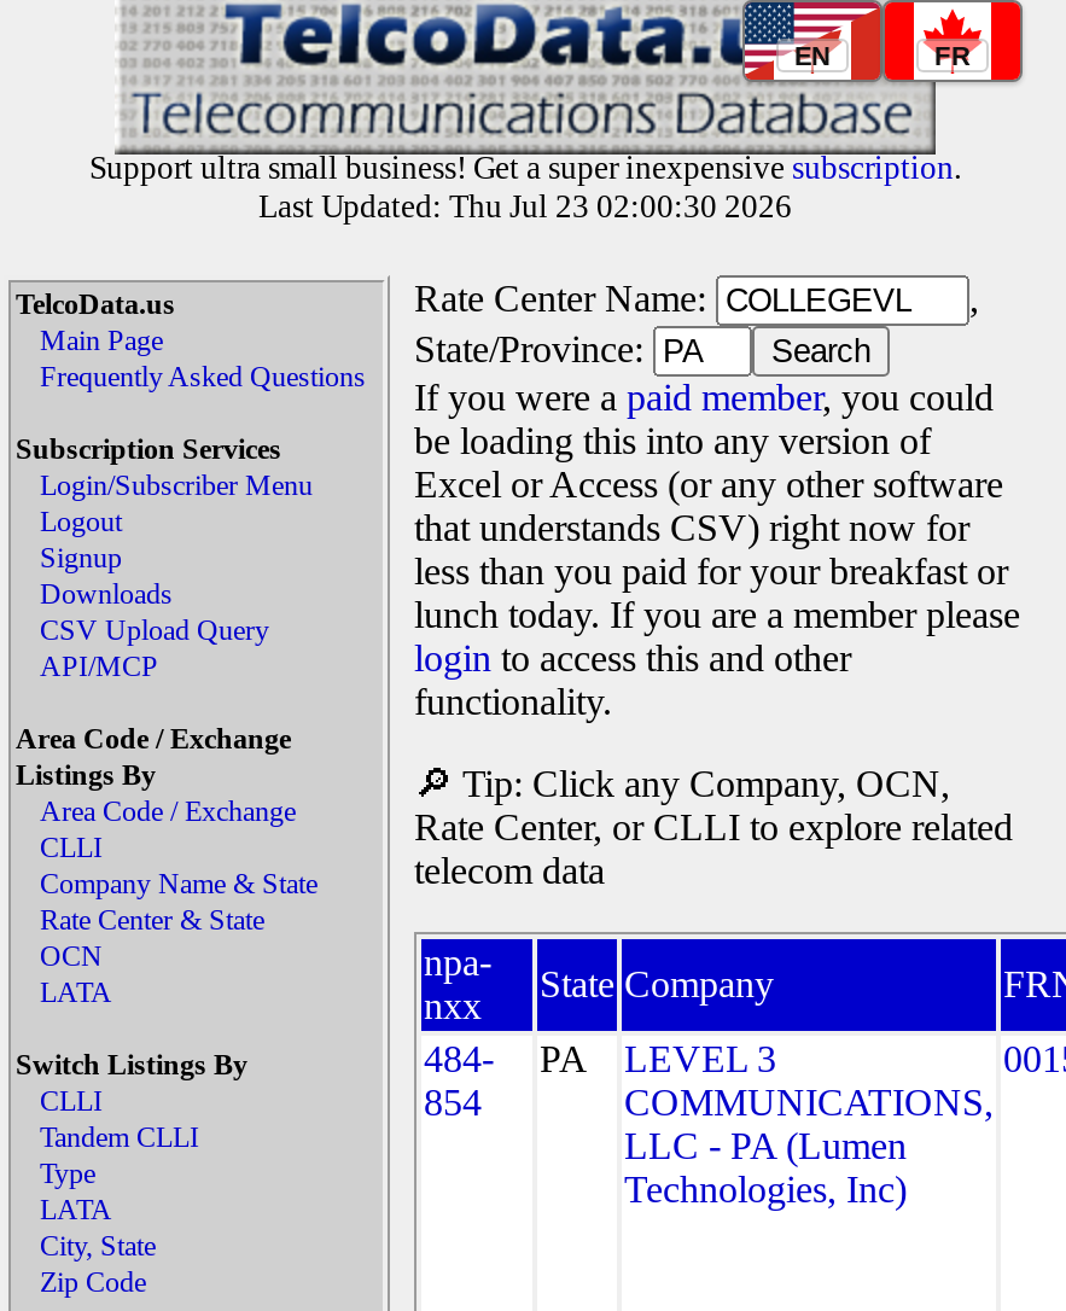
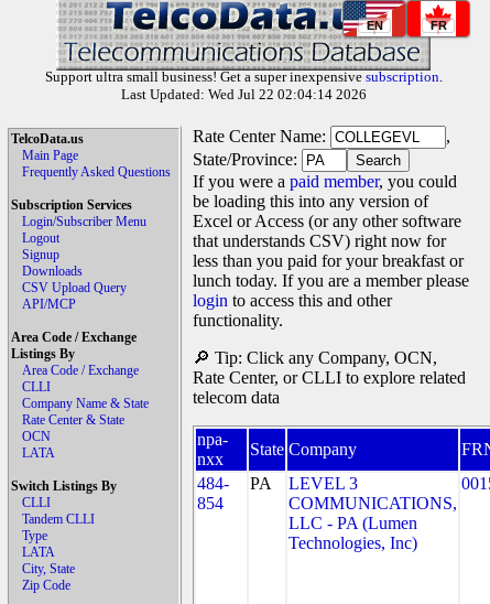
[258,188,792,225] Last Updated: Thu Jul 23 02:00:30 2026 -> [121,86,366,103] Last Updated: Wed Jul 22 02:04:14 2026

